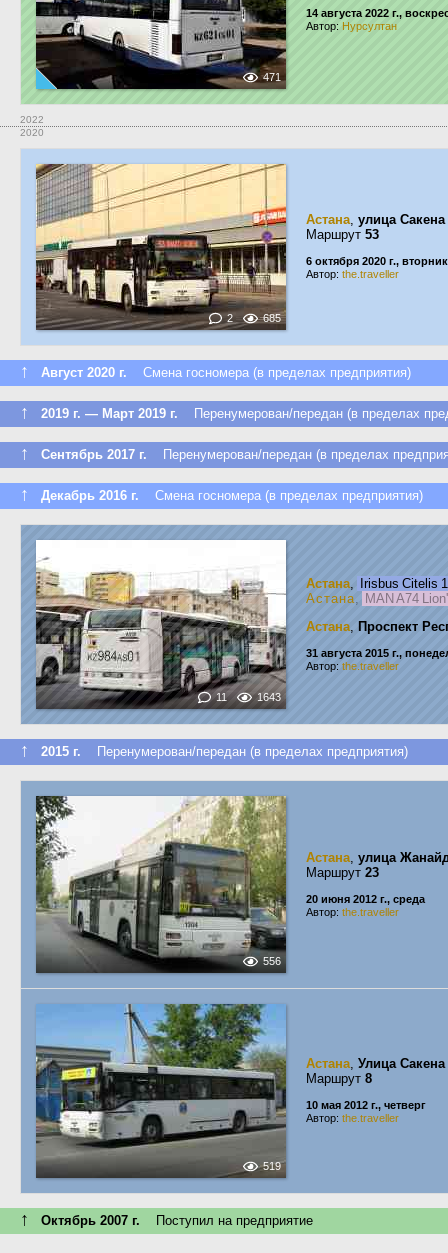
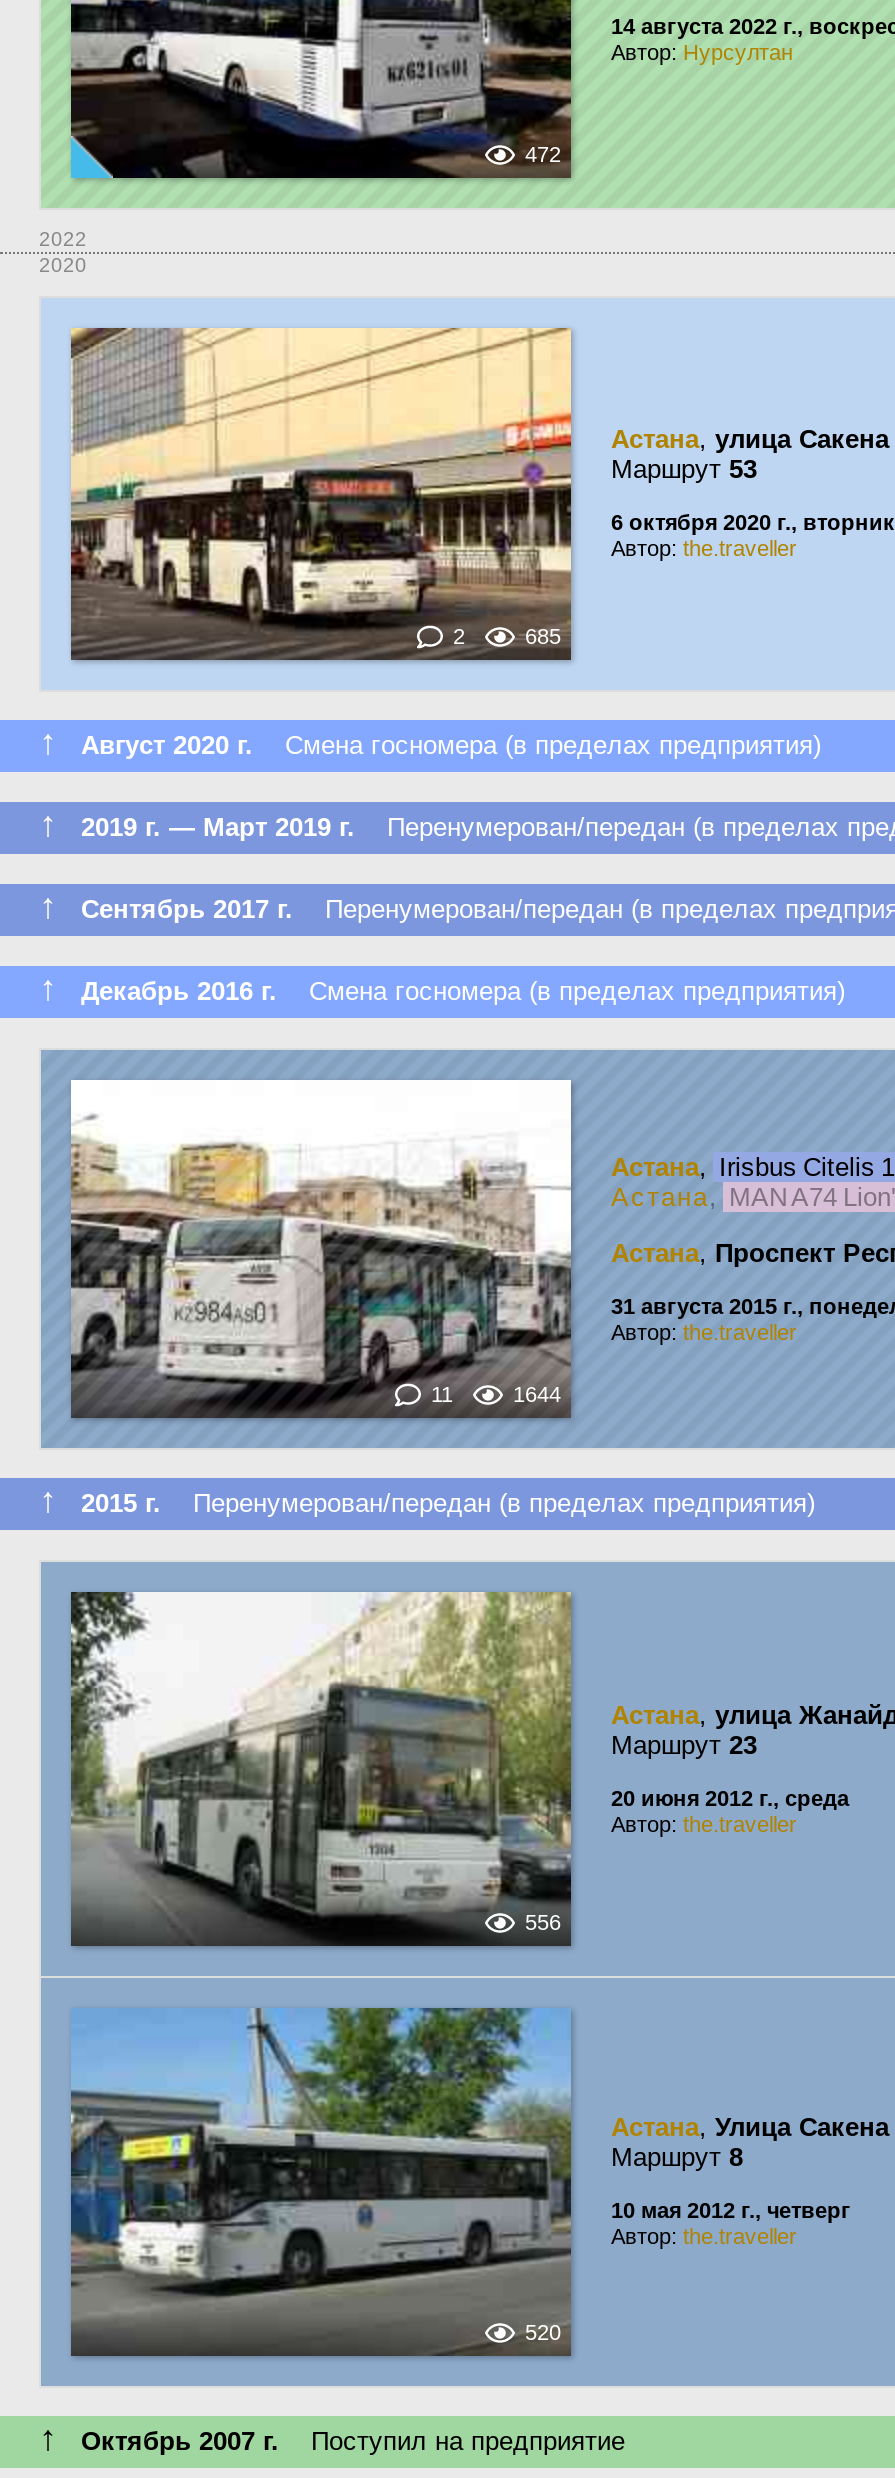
[263,71,281,83] 471 -> [525,142,561,166] 472
[257,691,281,703] 1643 -> [513,1382,561,1406] 1644
[263,1160,281,1172] 519 -> [525,2320,561,2344] 520

